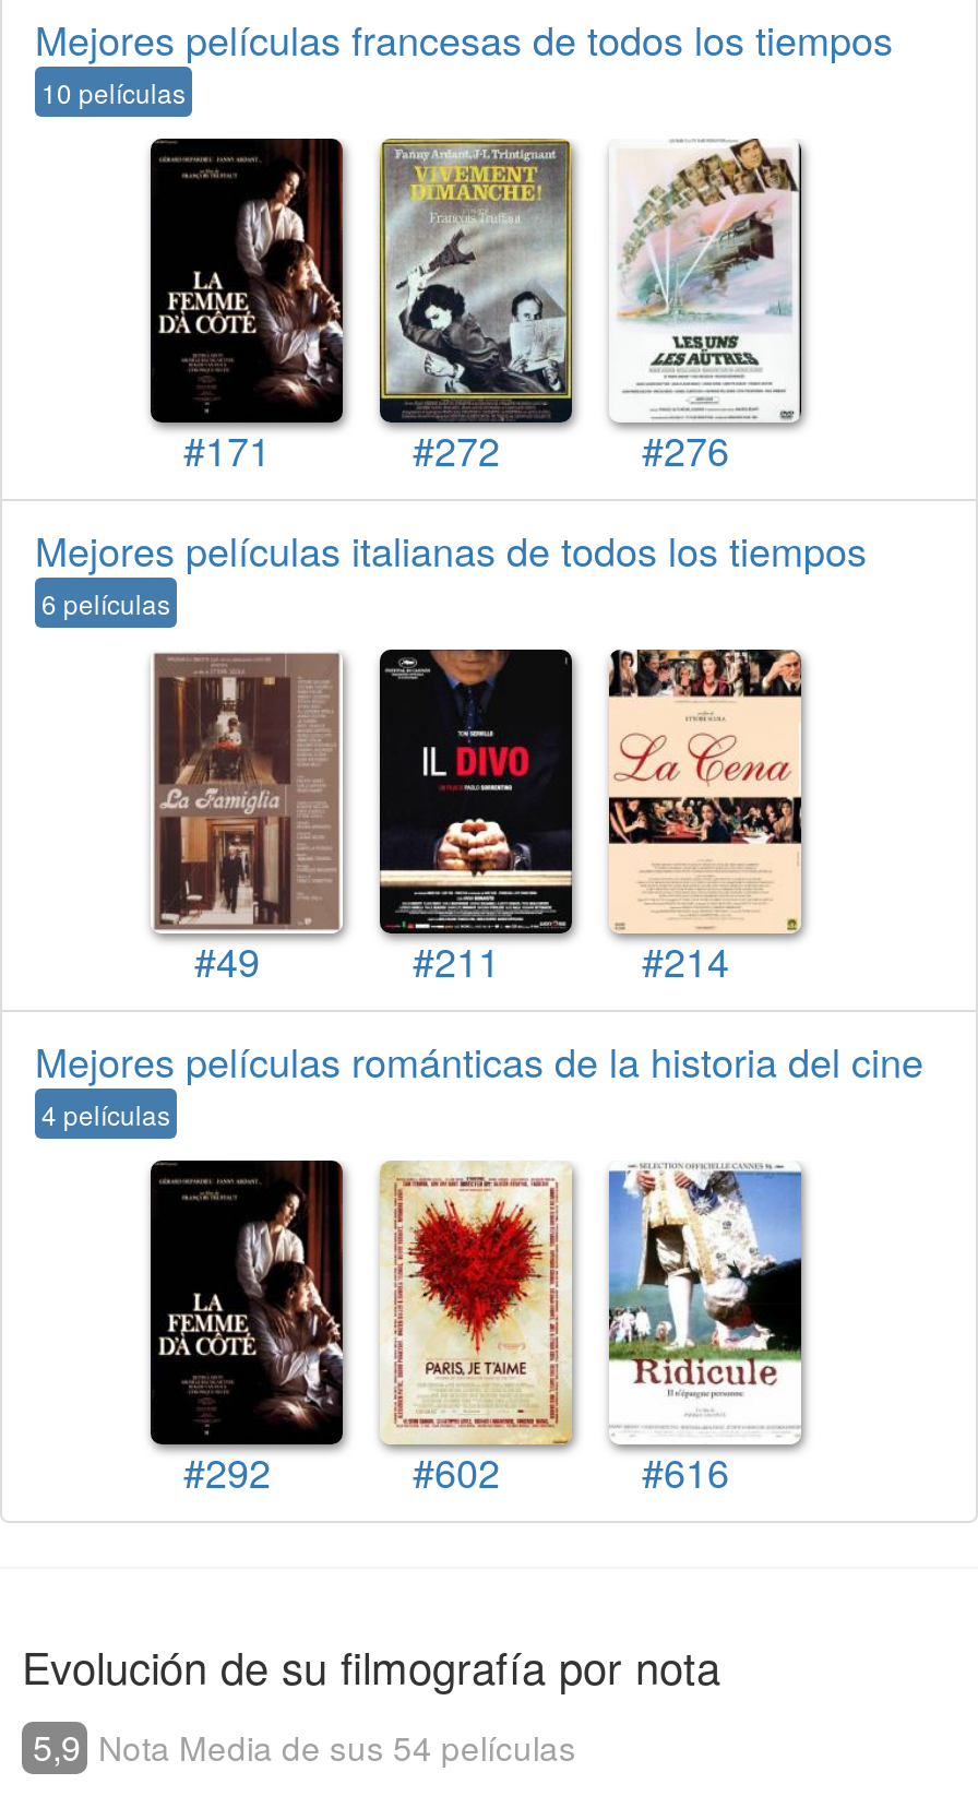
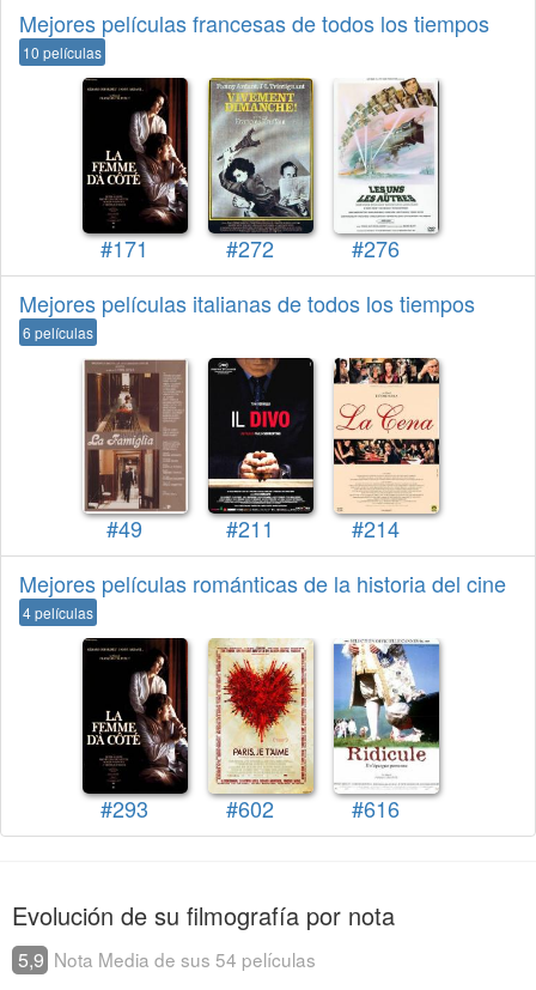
[183,1442,271,1499] #292 -> [100,793,148,824] #293

